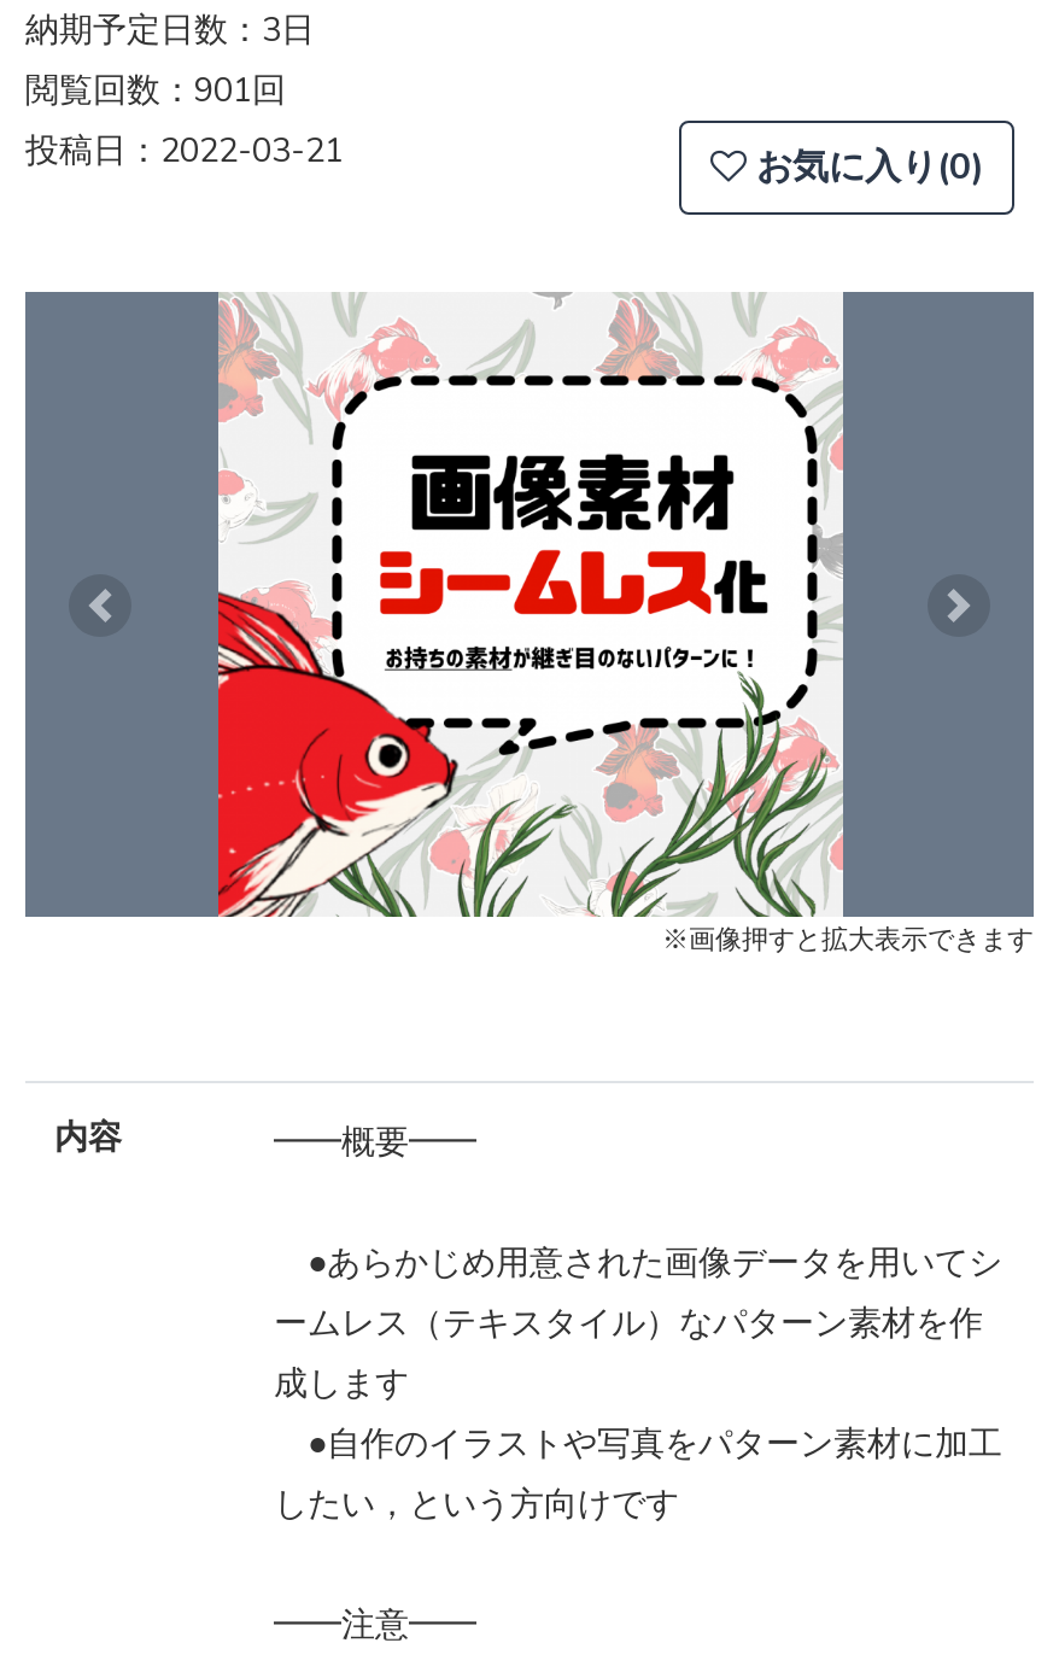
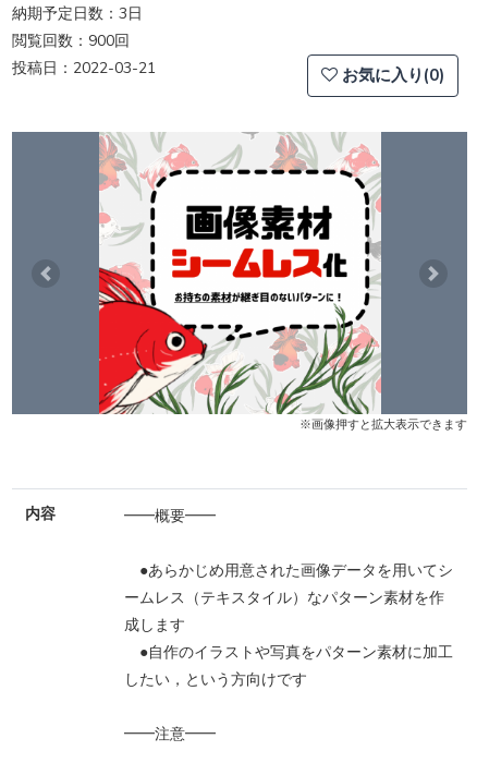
[25,69,286,114] 閲覧回数：901回 -> [12,31,130,52] 閲覧回数：900回

